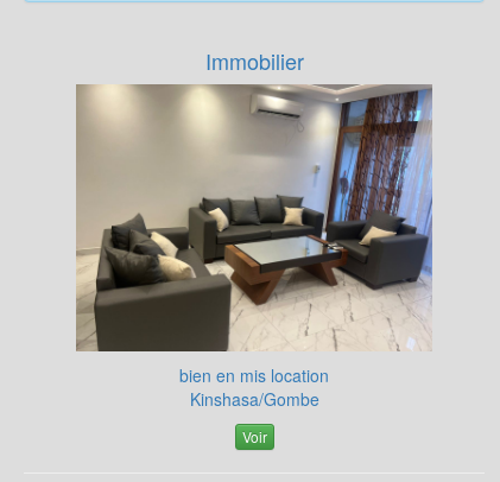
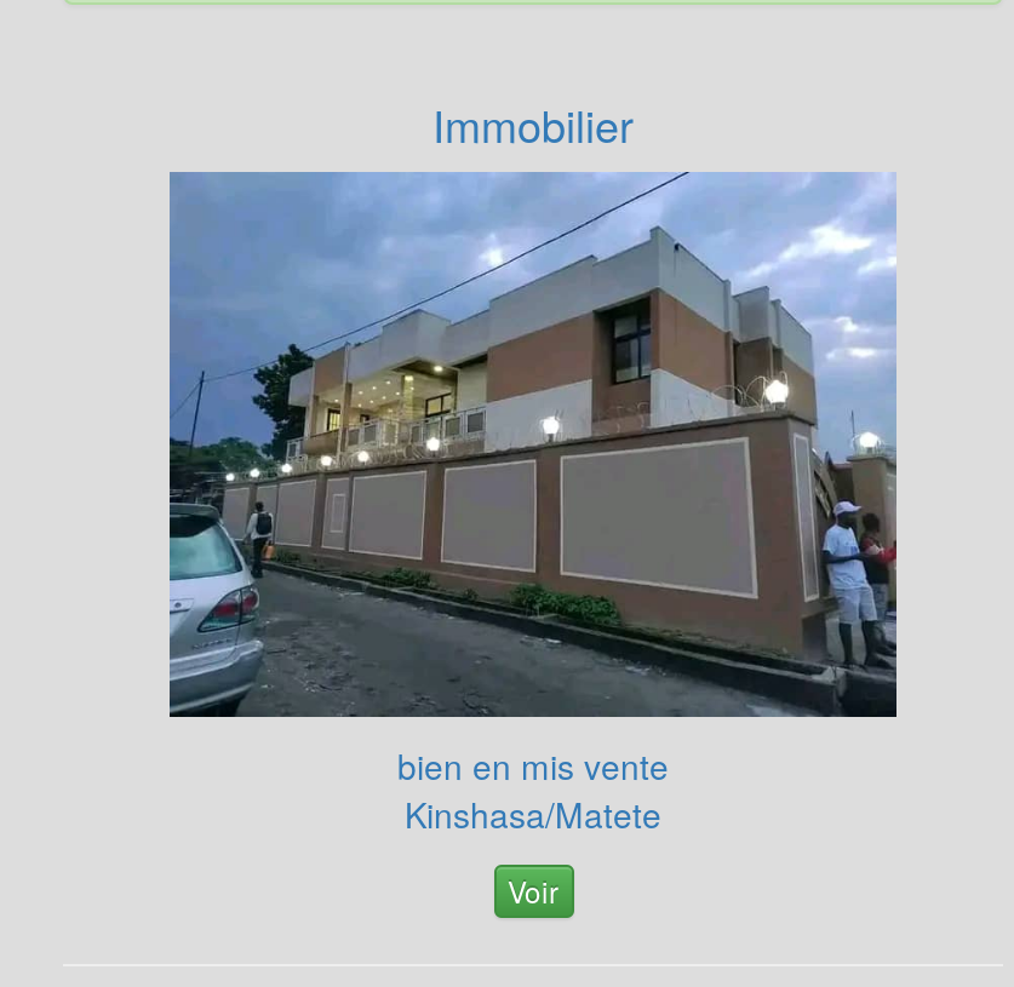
[76,83,433,411] [image] | bien en mis location | Kinshasa/Gombe -> [167,170,899,838] [image] | bien en mis vente | Kinshasa/Matete

